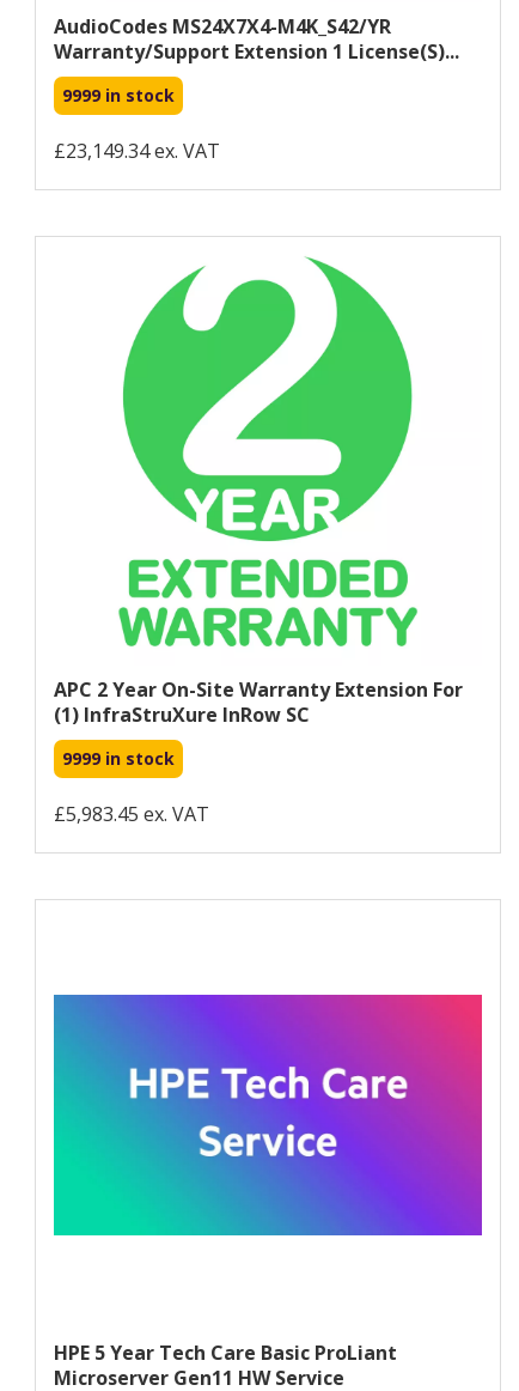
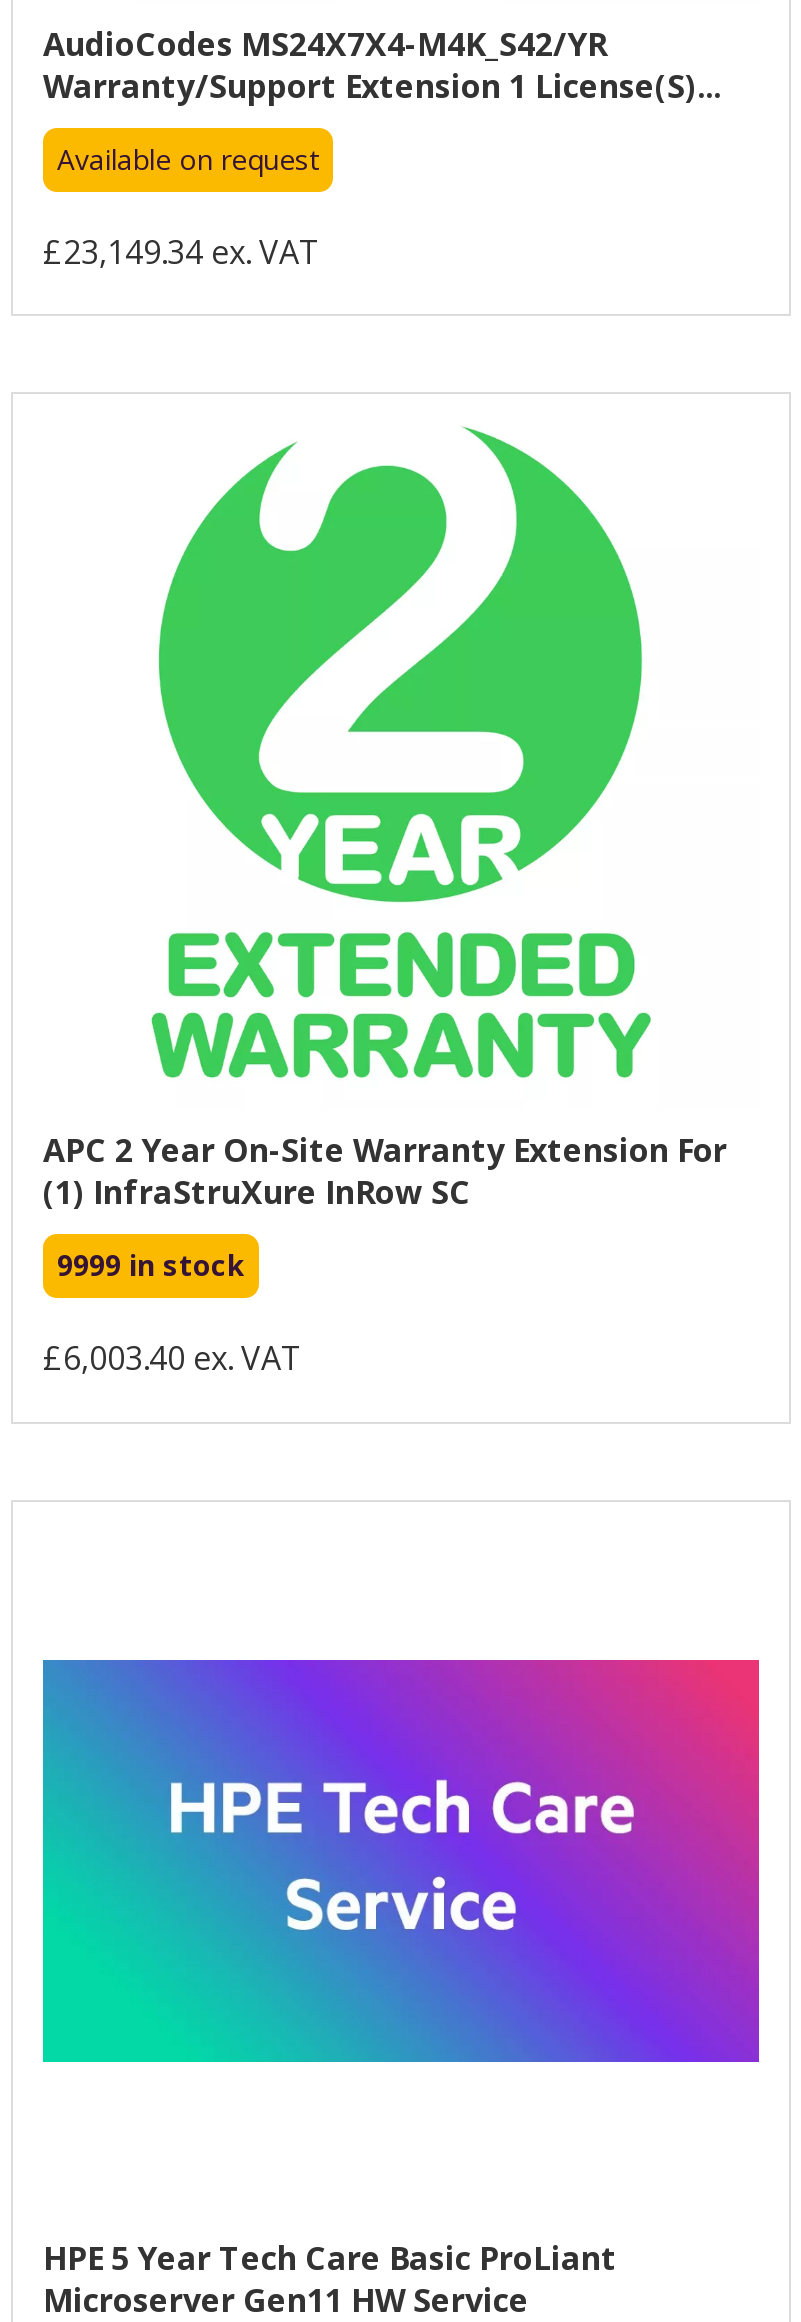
[62,84,175,107] 9999 in stock -> [57,140,319,178] Available on request
[54,801,209,827] £5,983.45 ex. VAT -> [43,1336,303,1380] £6,003.40 ex. VAT

